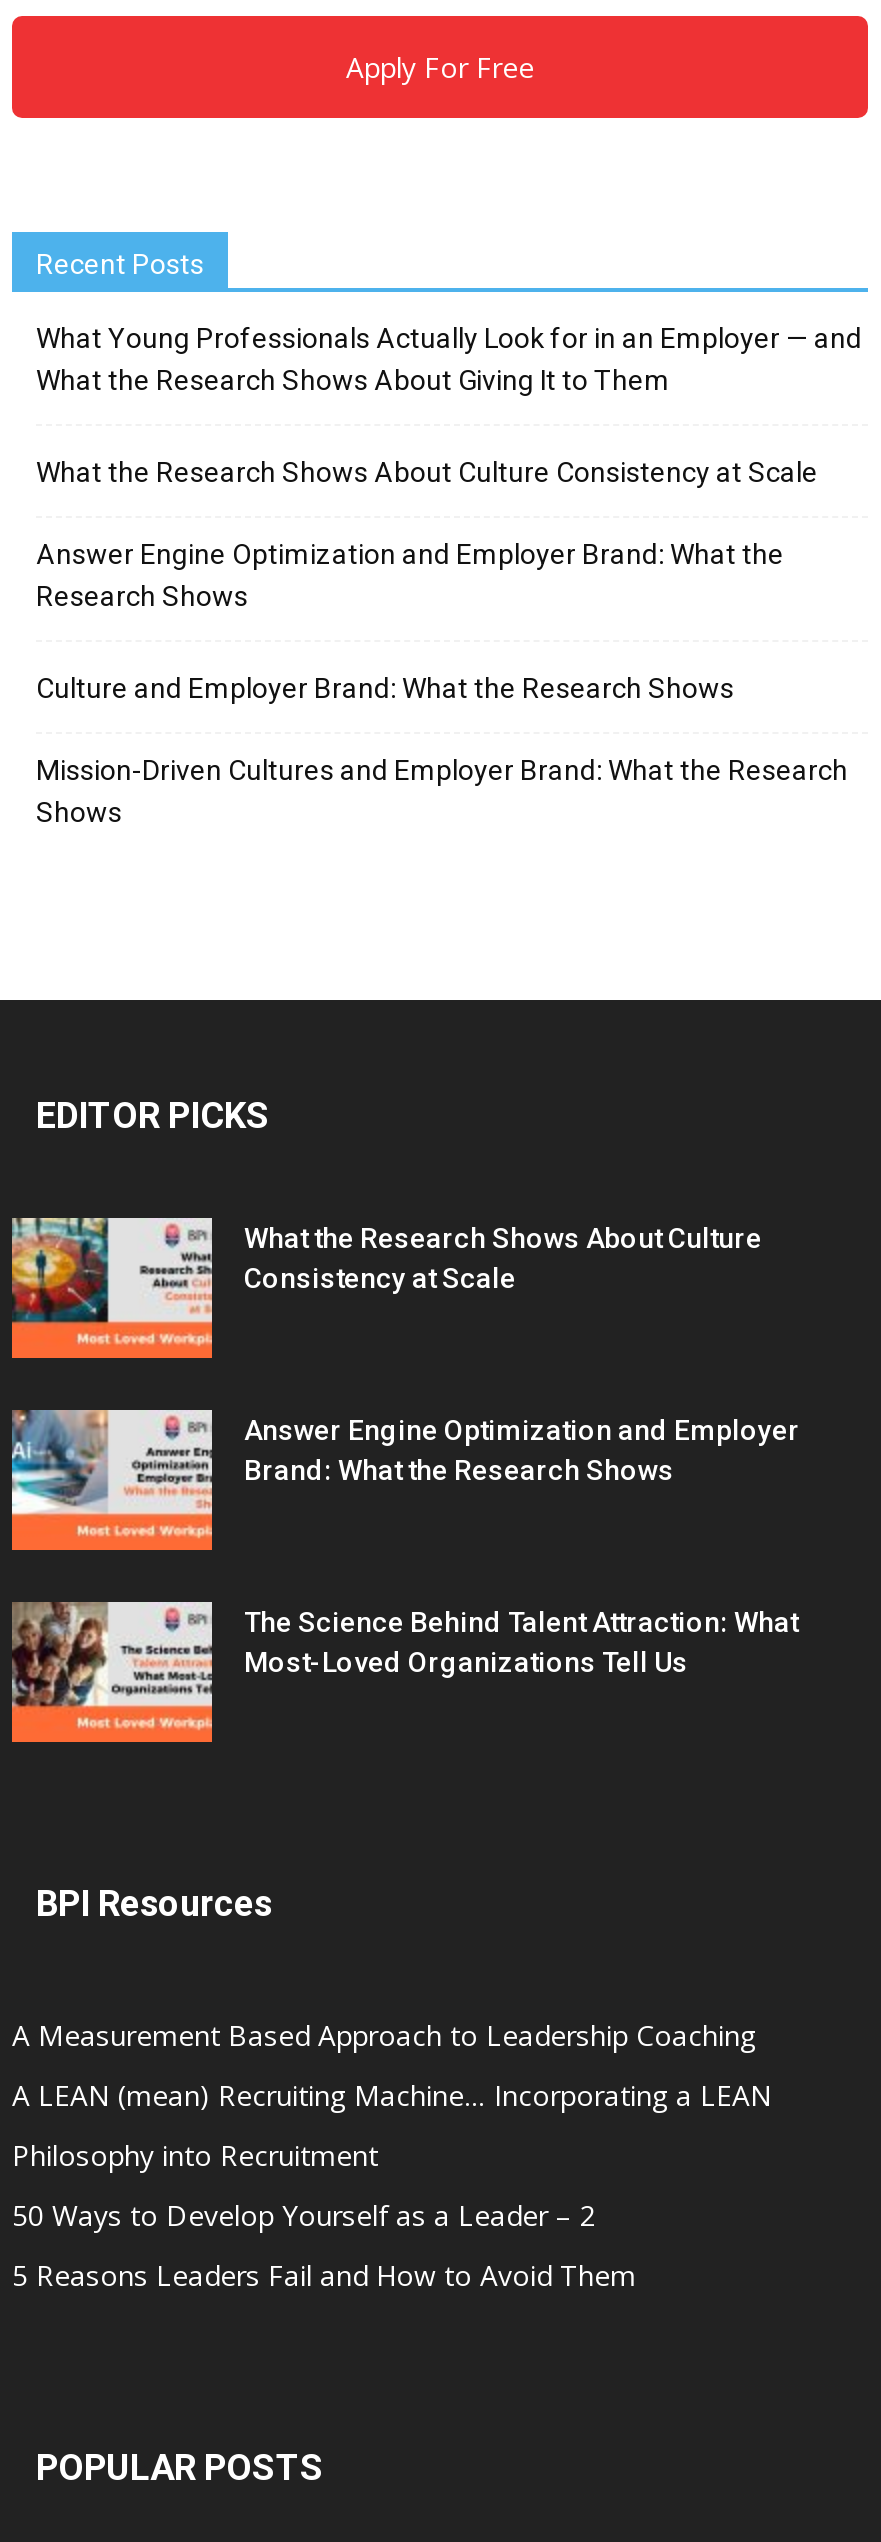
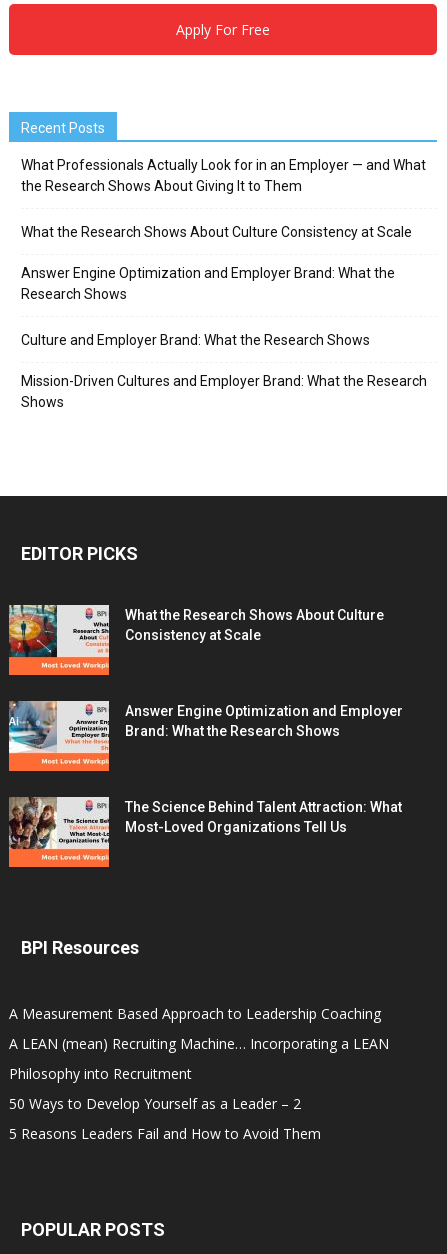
[36,323,862,397] What Young Professionals Actually Look for in an Employer — and | What the Research Shows About Giving It to Them -> [21,157,426,194] What Professionals Actually Look for in an Employer — and What | the Research Shows About Giving It to Them

